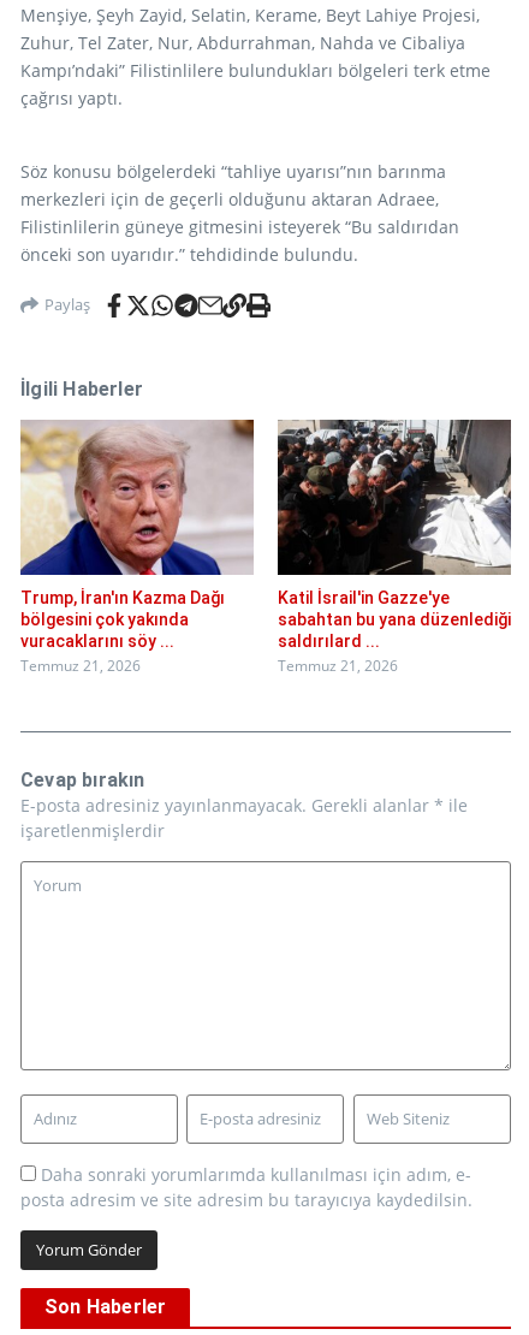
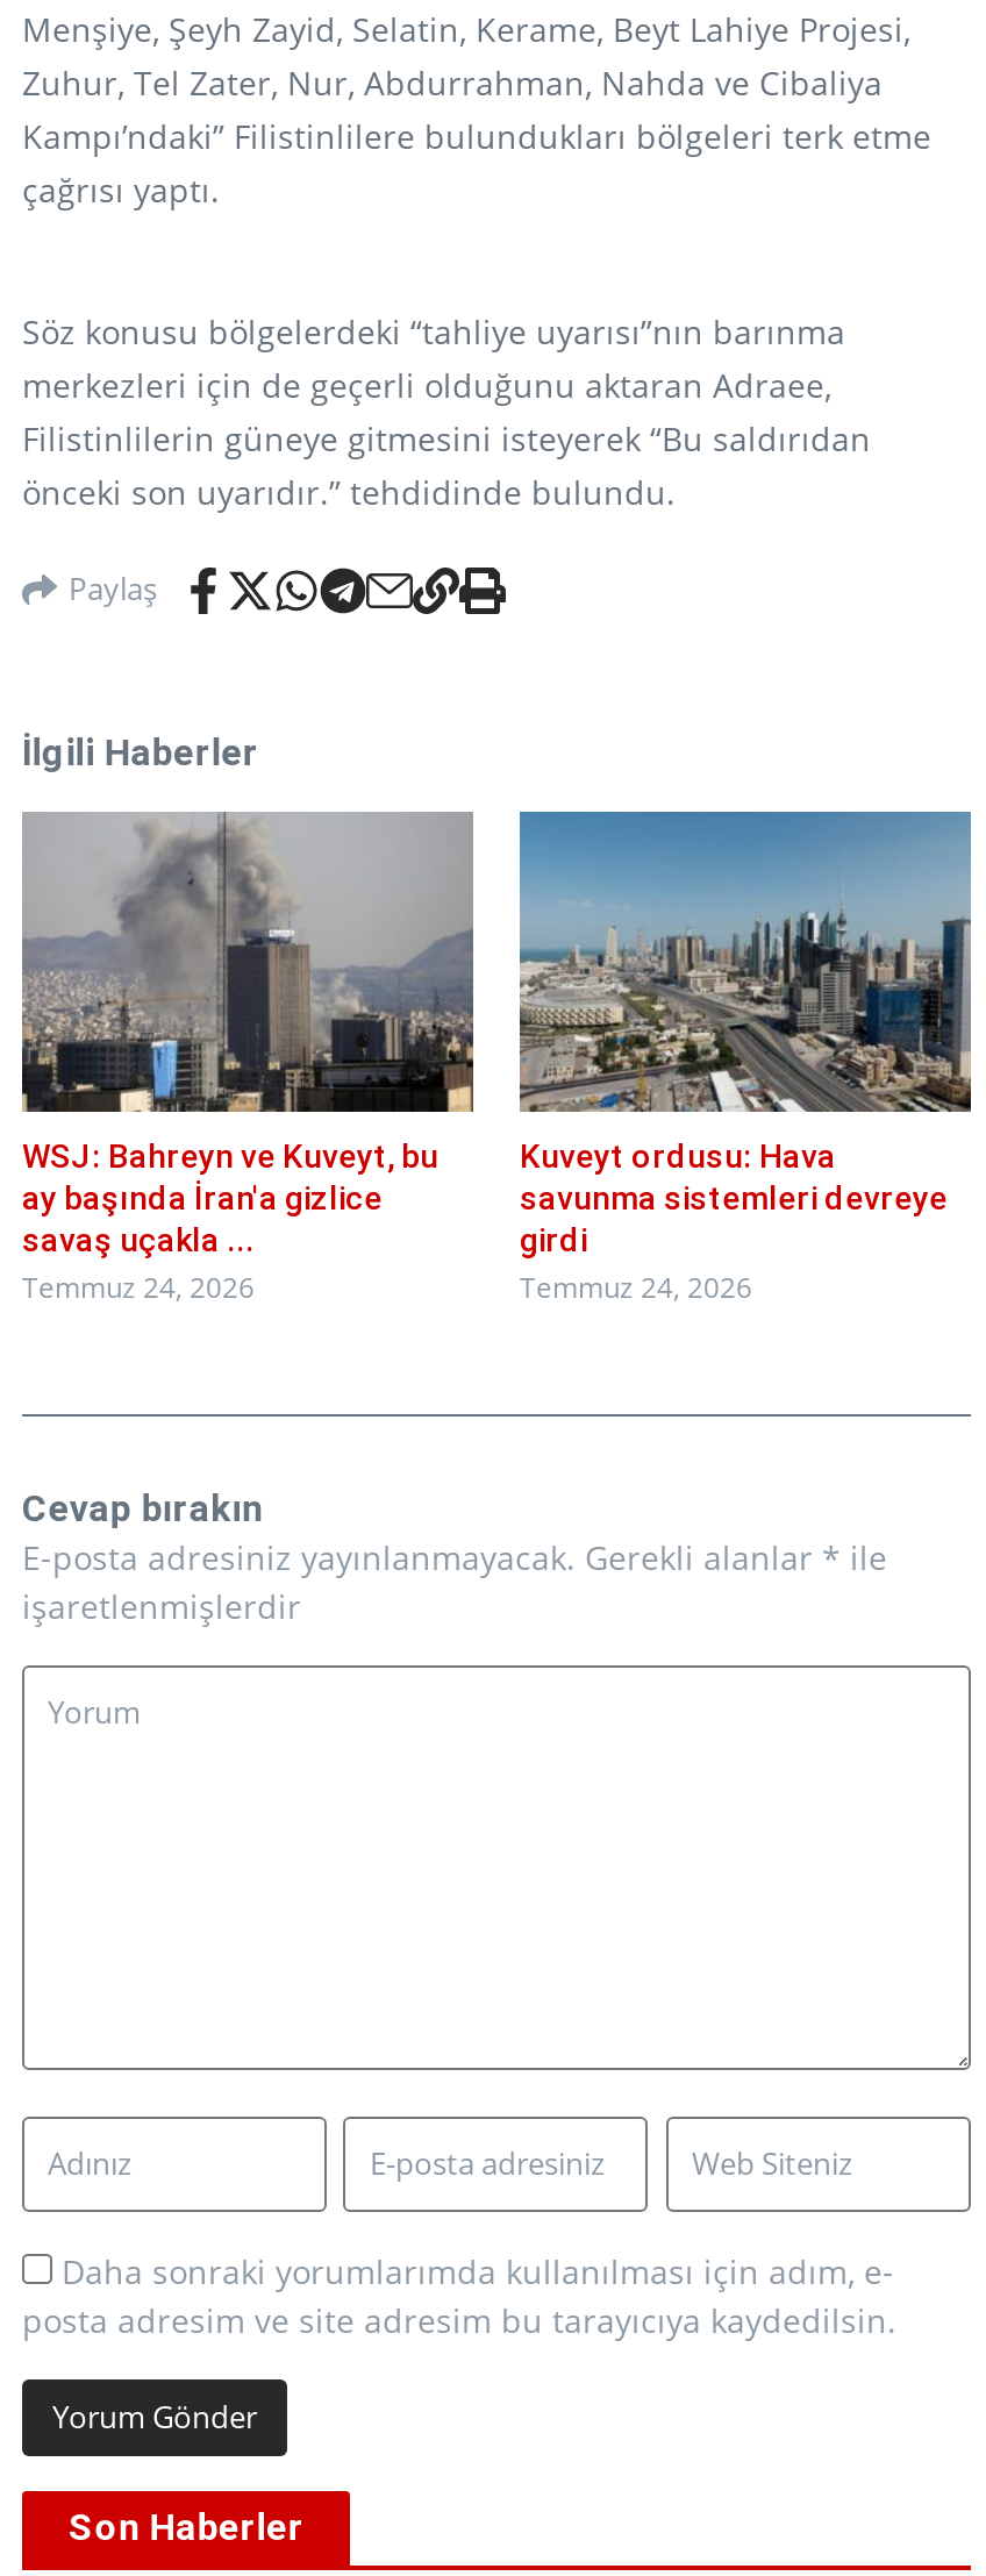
[19,419,254,676] [image] | Trump, İran'ın Kazma Dağı | bölgesini çok yakında | vuracaklarını söy ... | Temmuz 21, 2026 -> [20,812,476,1307] [image] | WSJ: Bahreyn ve Kuveyt, bu | ay başında İran'a gizlice | savaş uçakla ... | Temmuz 24, 2026
[277,419,512,676] [image] | Katil İsrail'in Gazze'ye | sabahtan bu yana düzenlediği | saldırılard ... | Temmuz 21, 2026 -> [517,809,973,1307] [image] | Kuveyt ordusu: Hava | savunma sistemleri devreye | girdi | Temmuz 24, 2026

